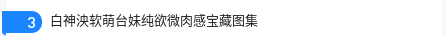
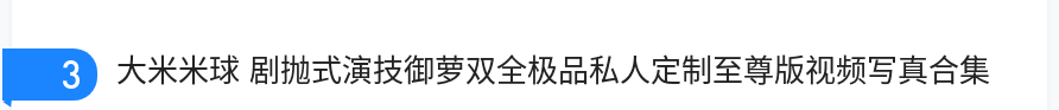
[50,12,258,28] 白神泱软萌台妹纯欲微肉感宝藏图集 -> [116,52,990,90] 大米米球 剧抛式演技御萝双全极品私人定制至尊版视频写真合集

